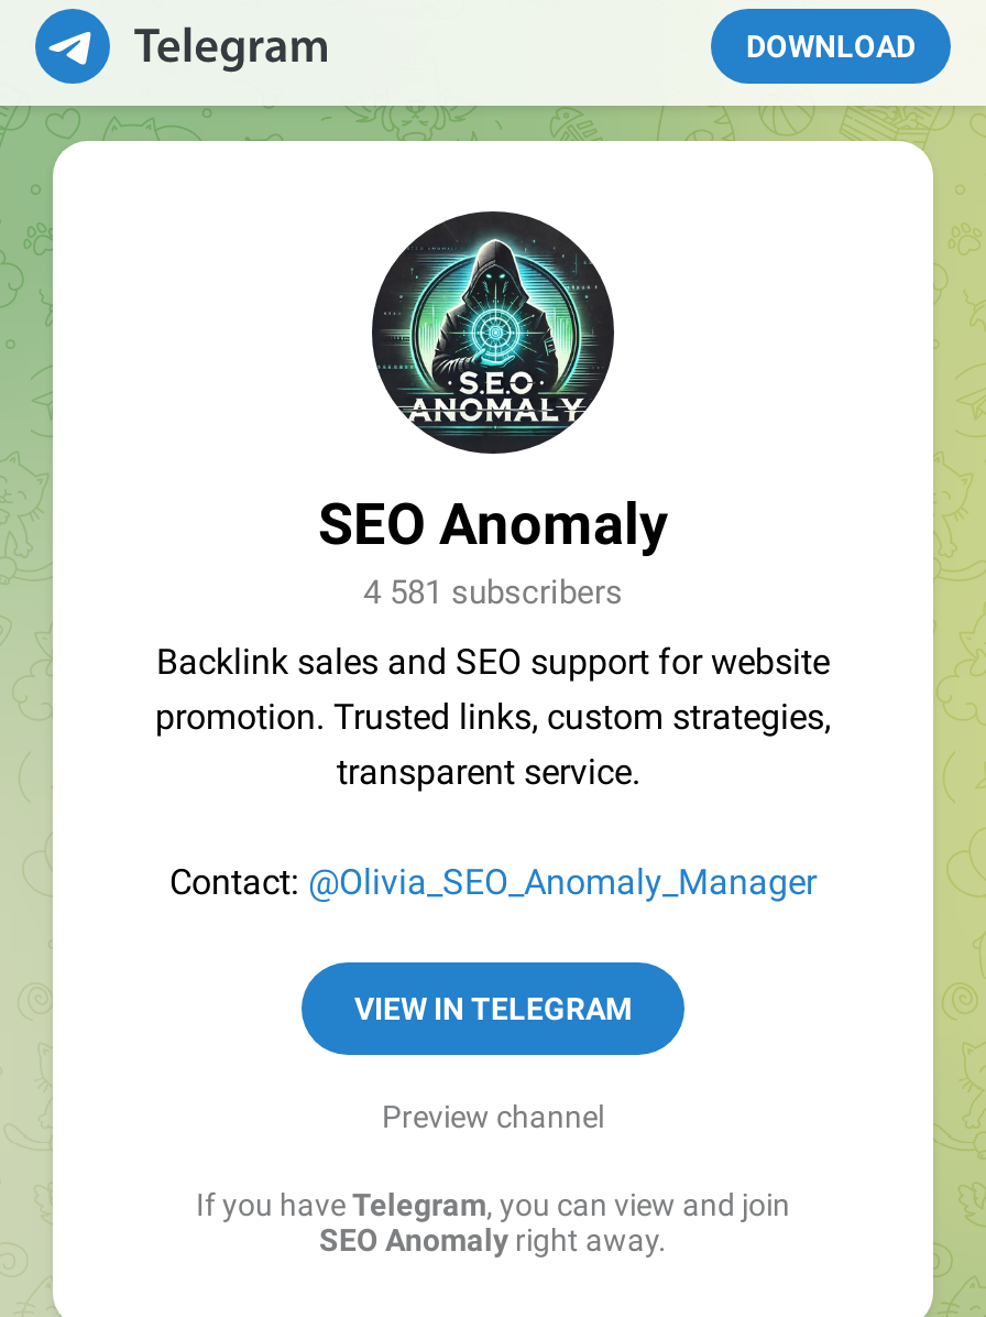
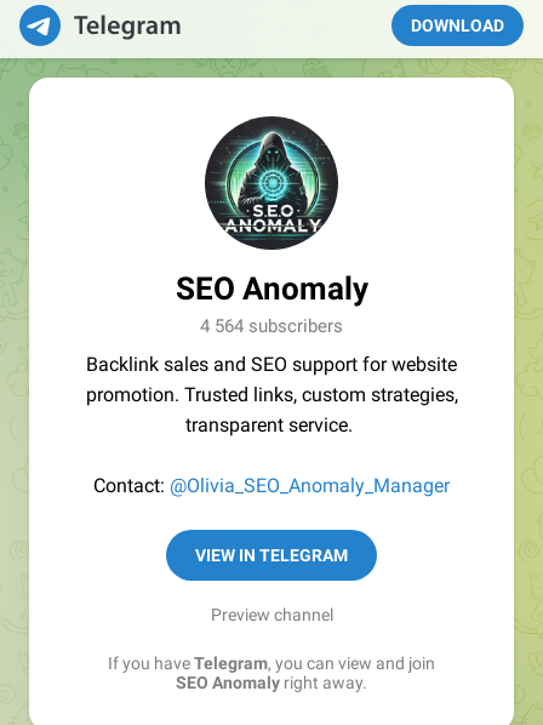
[363,573,623,612] 4 581 subscribers -> [200,315,343,337] 4 564 subscribers

